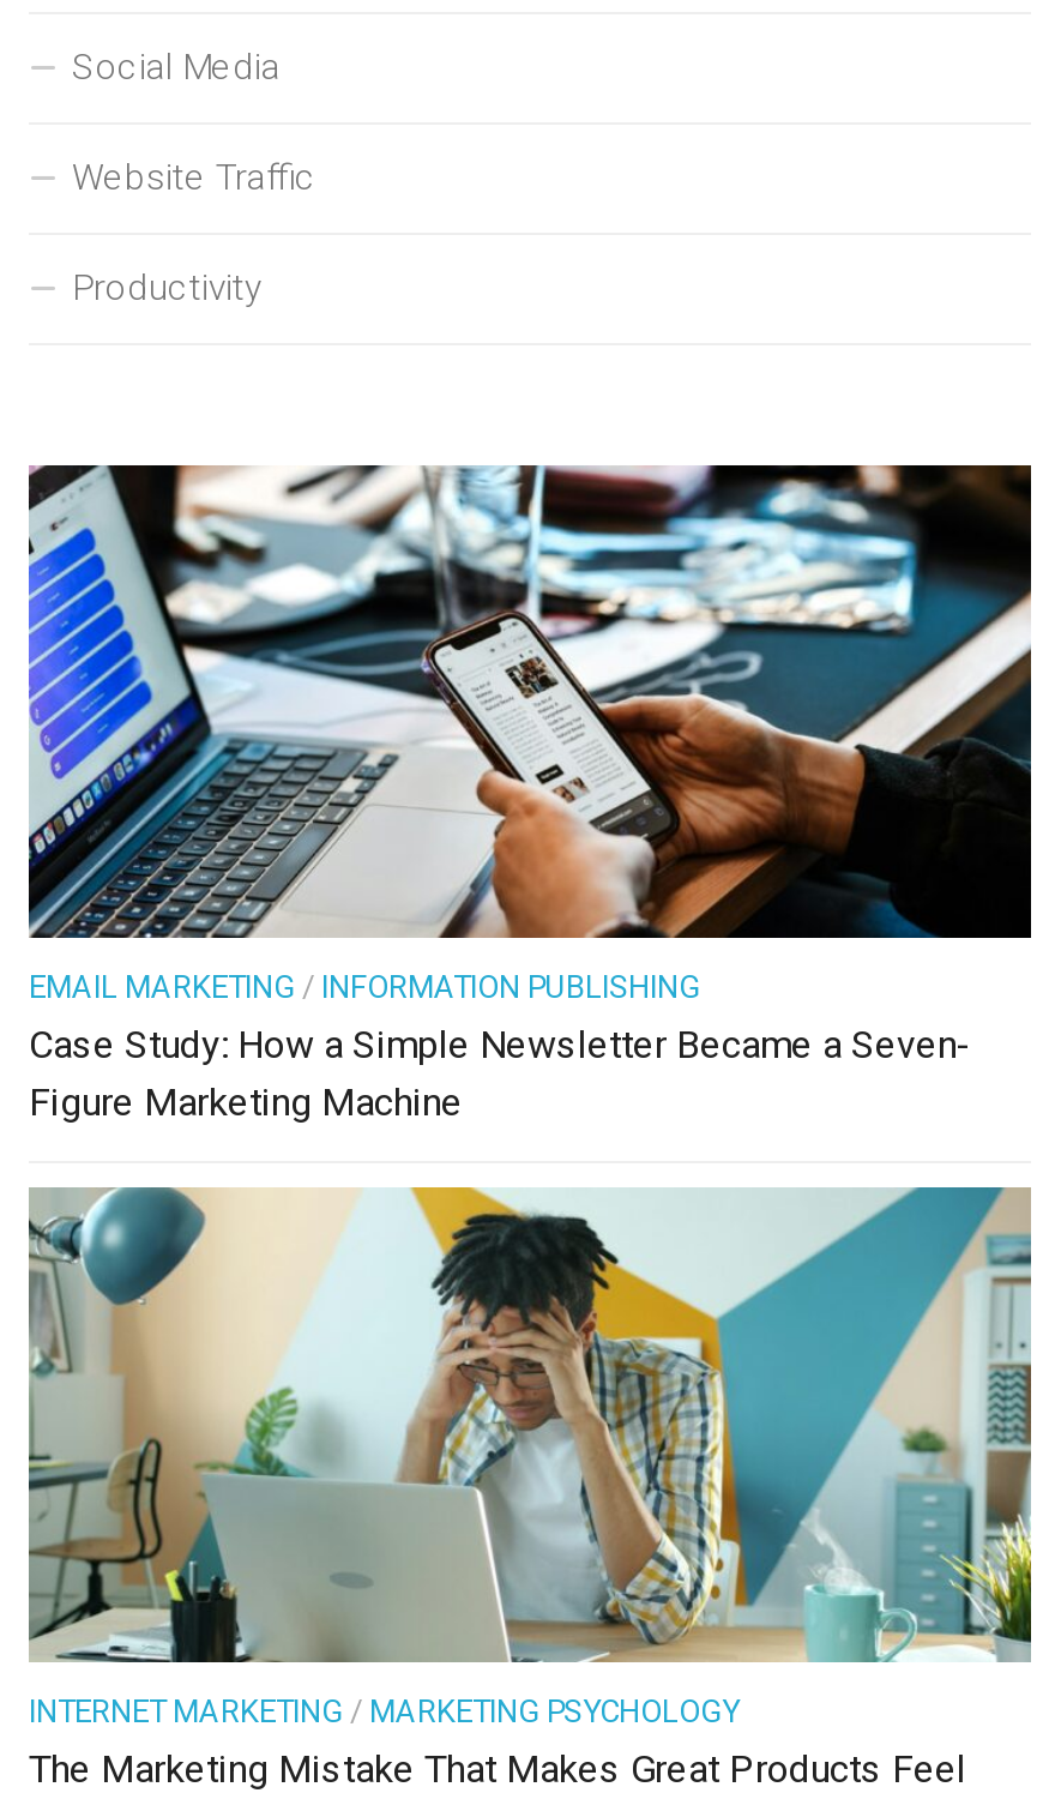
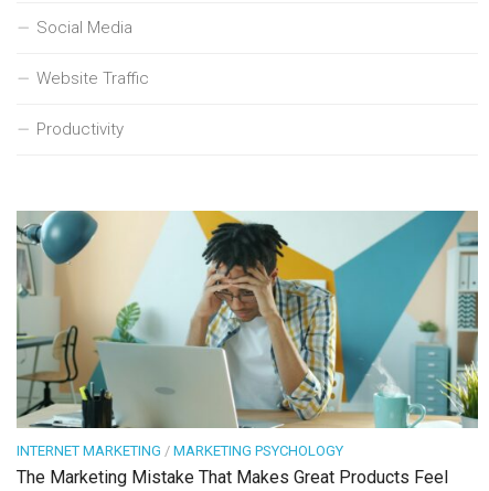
[26,463,1033,1125] [image] | EMAIL MARKETING / INFORMATION PUBLISHING | Case Study: How a Simple Newsletter Became a Seven- | Figure Marketing Machine -> none

